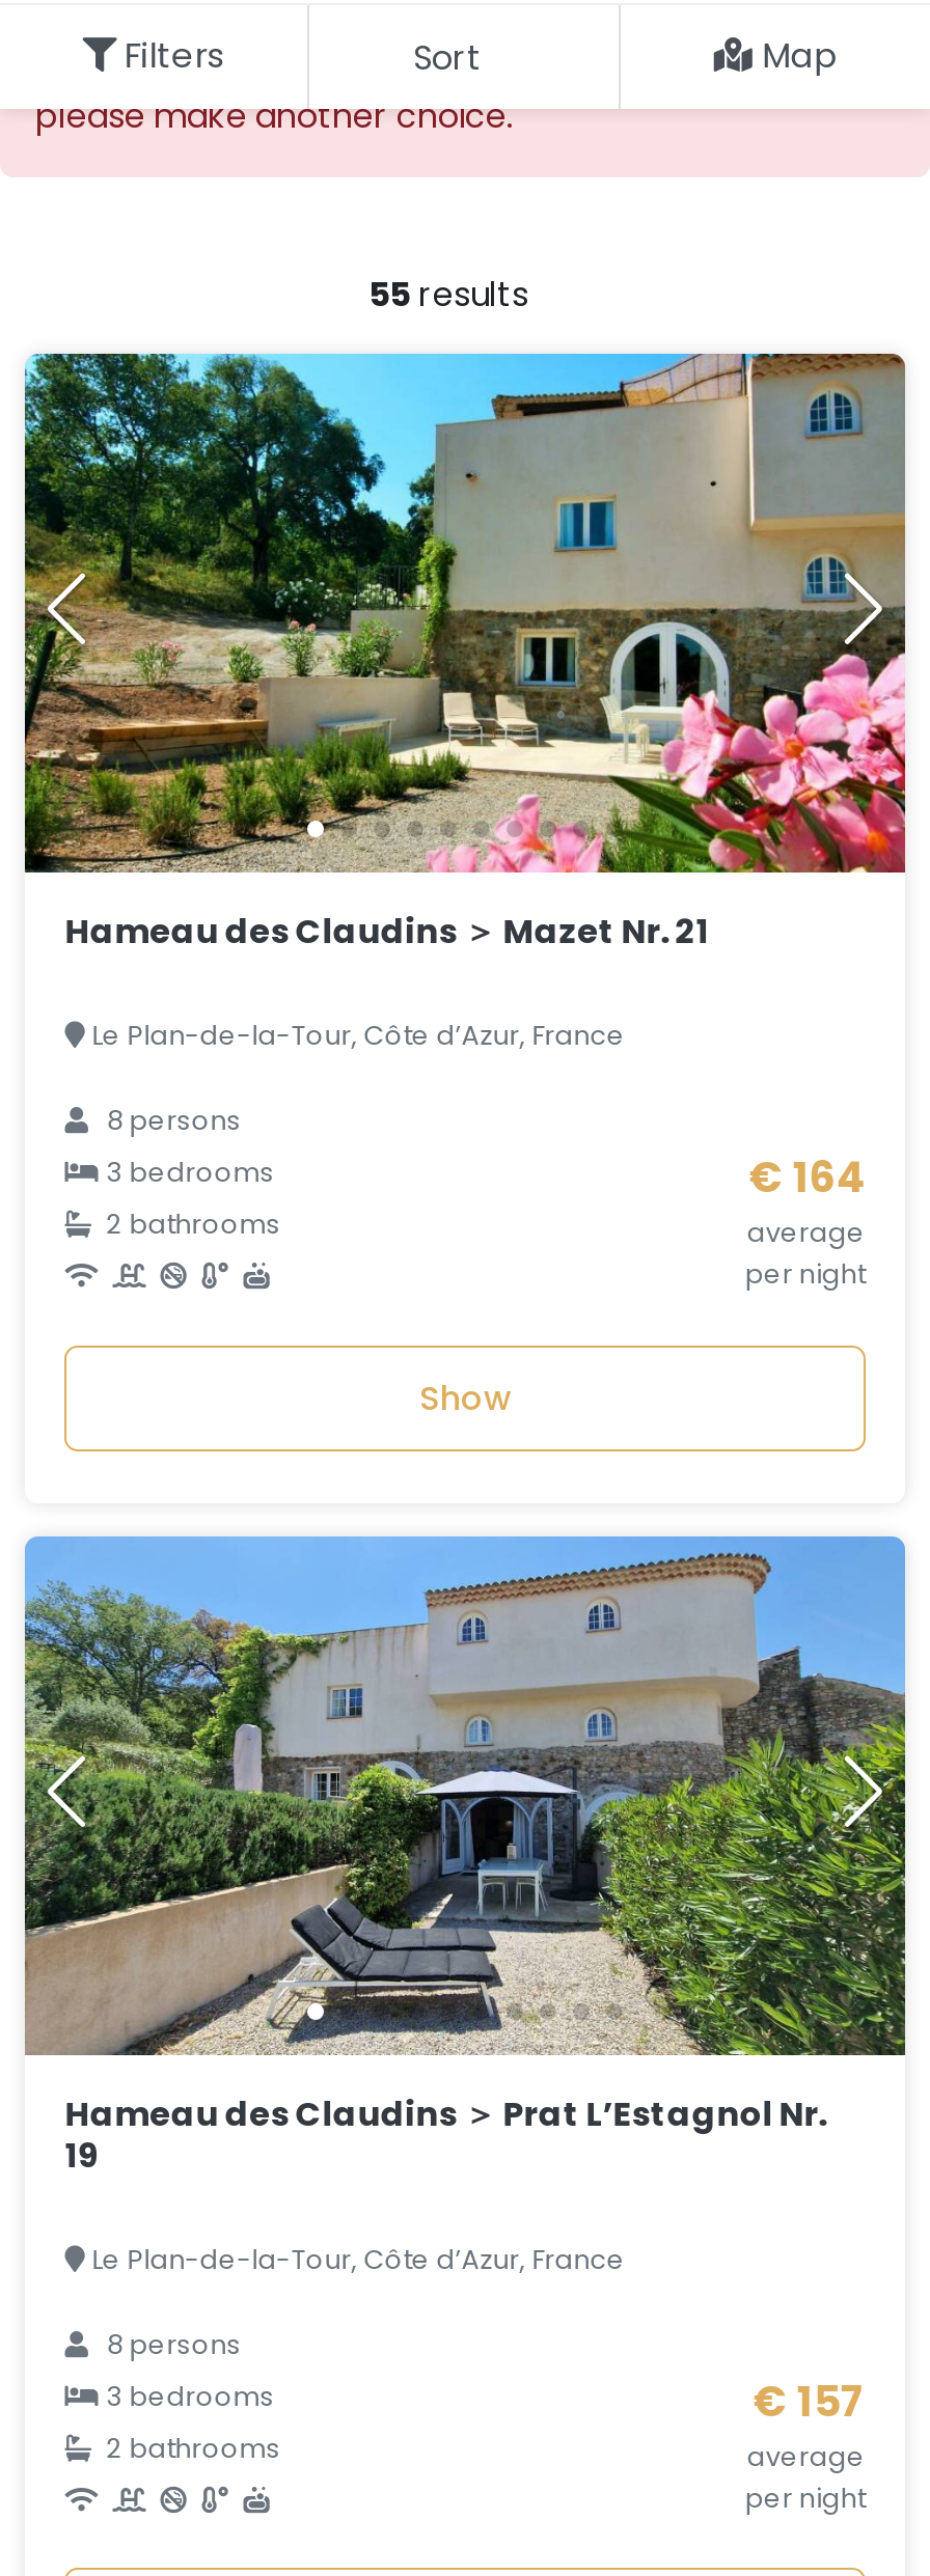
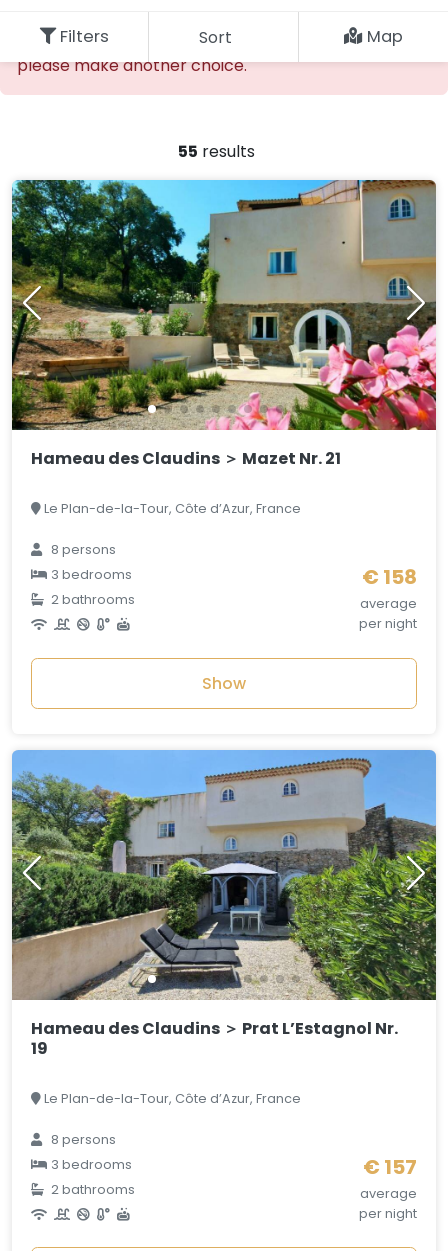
[749,1149,865,1207] € 164 -> [362,563,417,591] € 158

